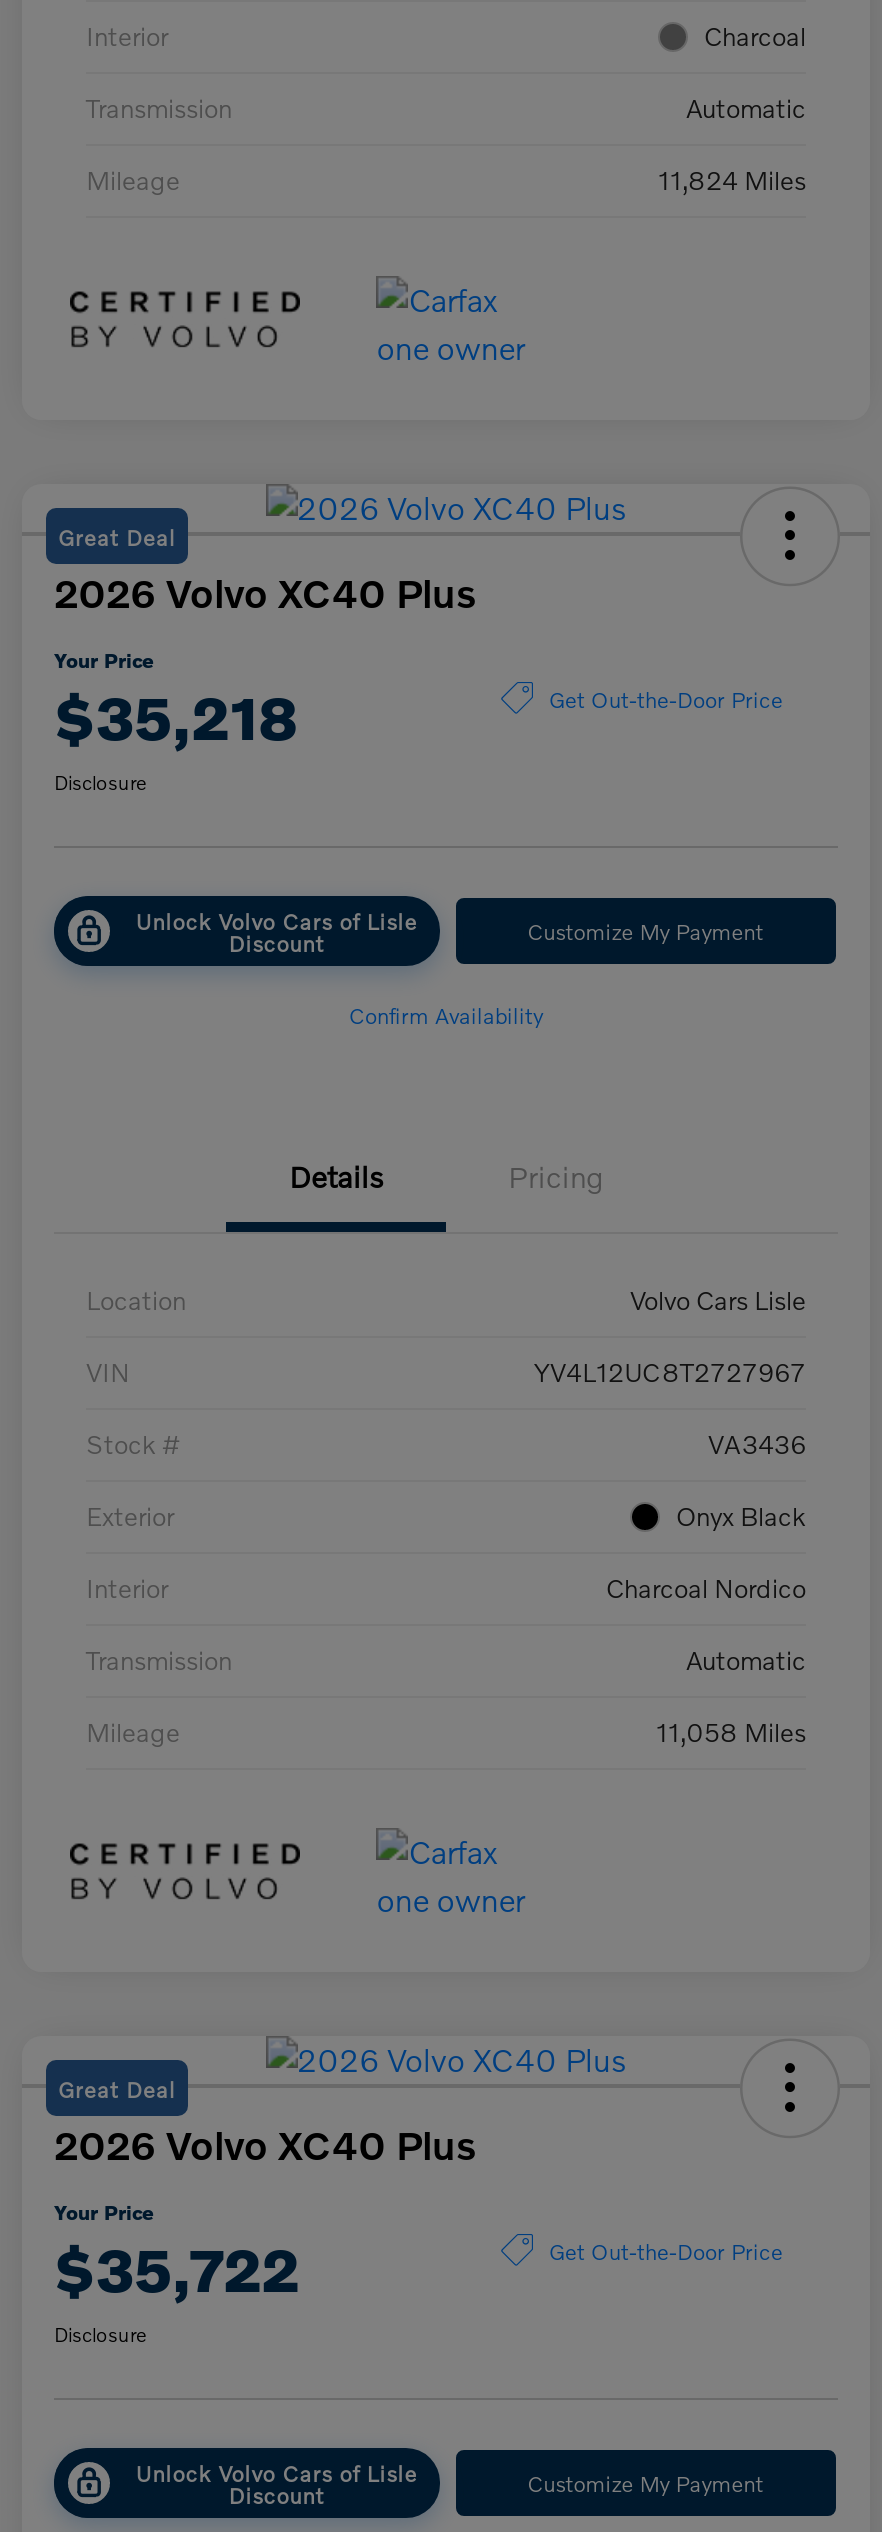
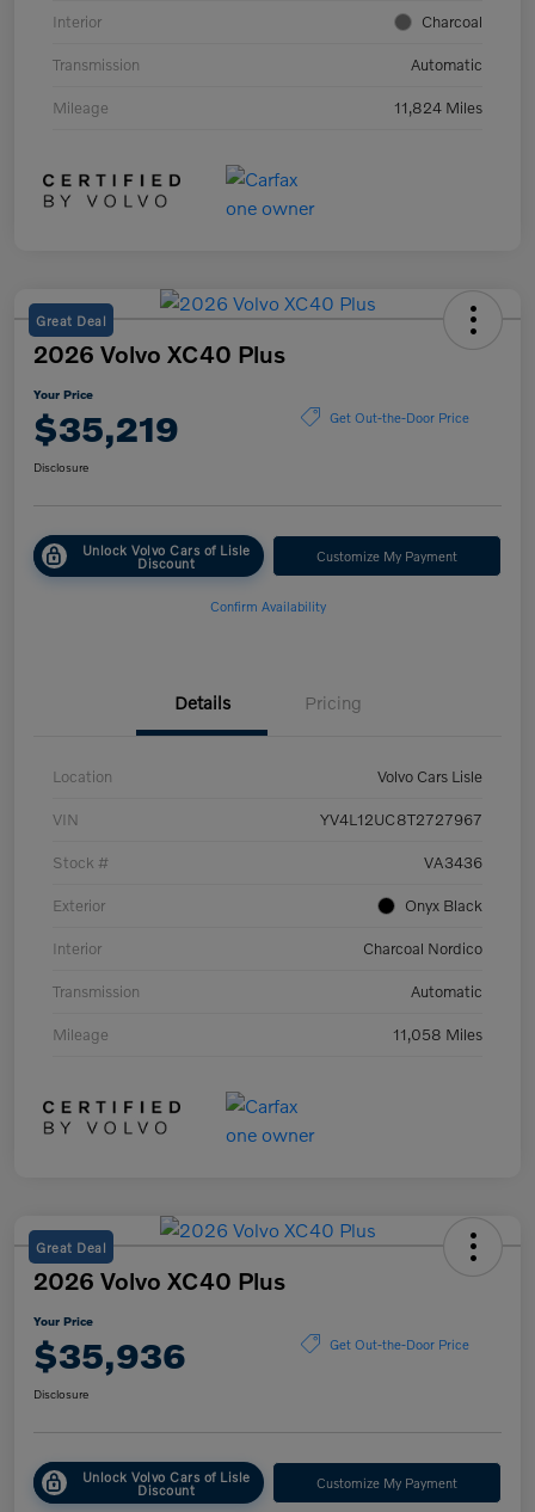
[54,682,298,752] $35,218 -> [33,407,179,449] $35,219
[54,2234,300,2304] $35,722 -> [33,1334,186,1376] $35,936

